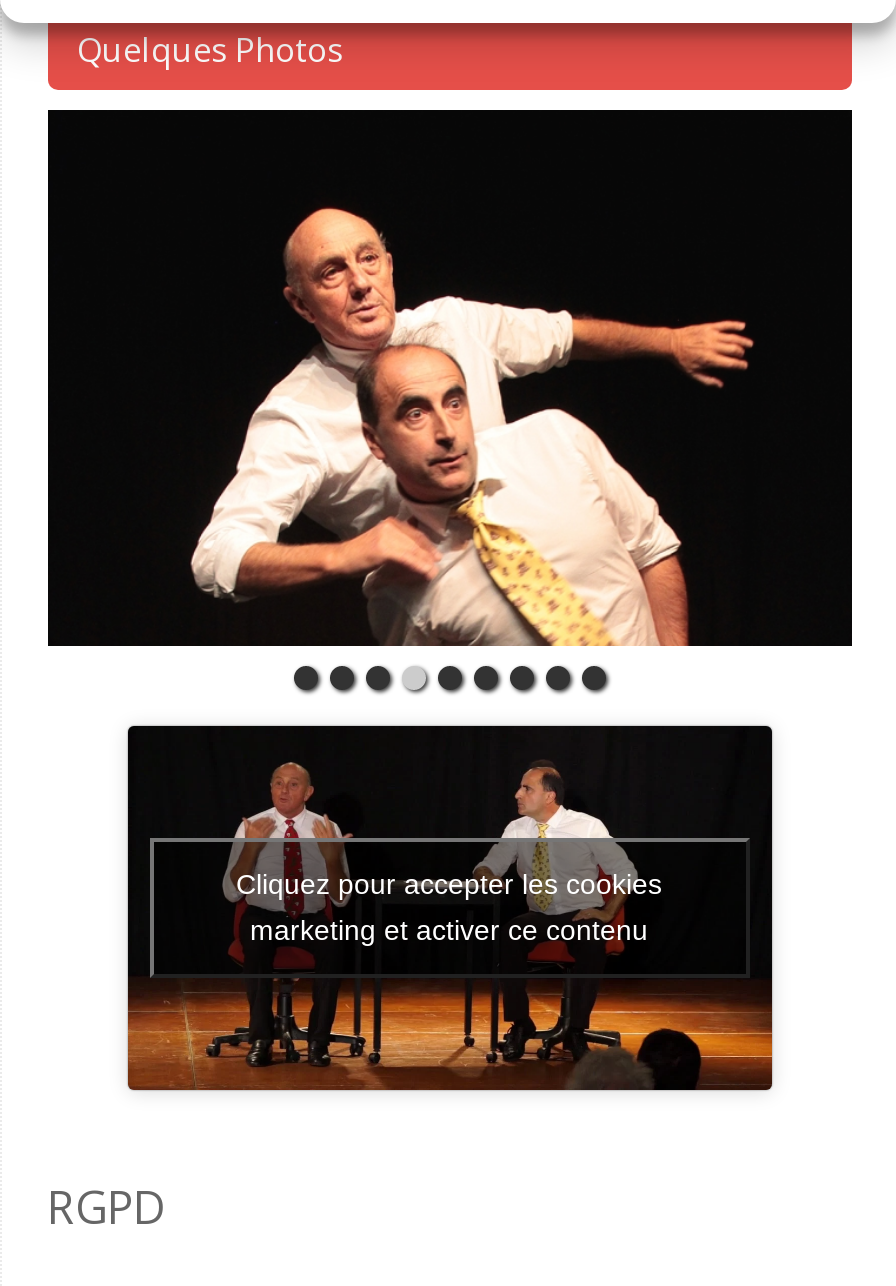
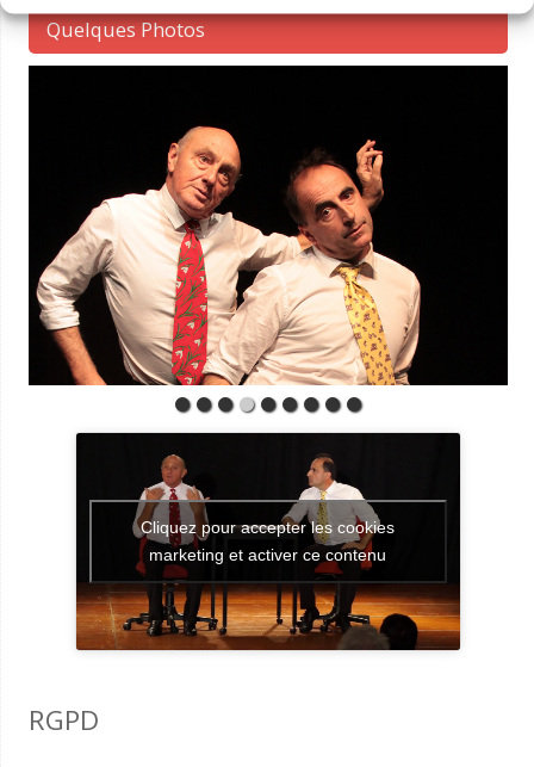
[62,206,756,648] [image] -> [36,124,449,386] [image]

